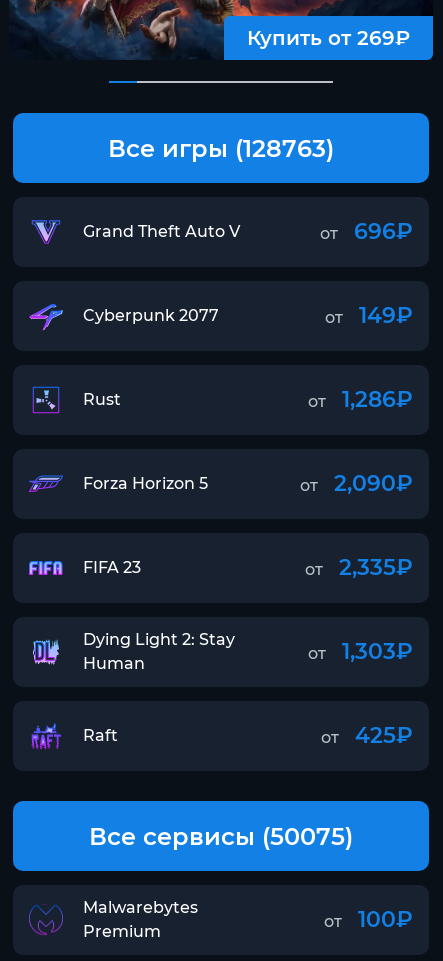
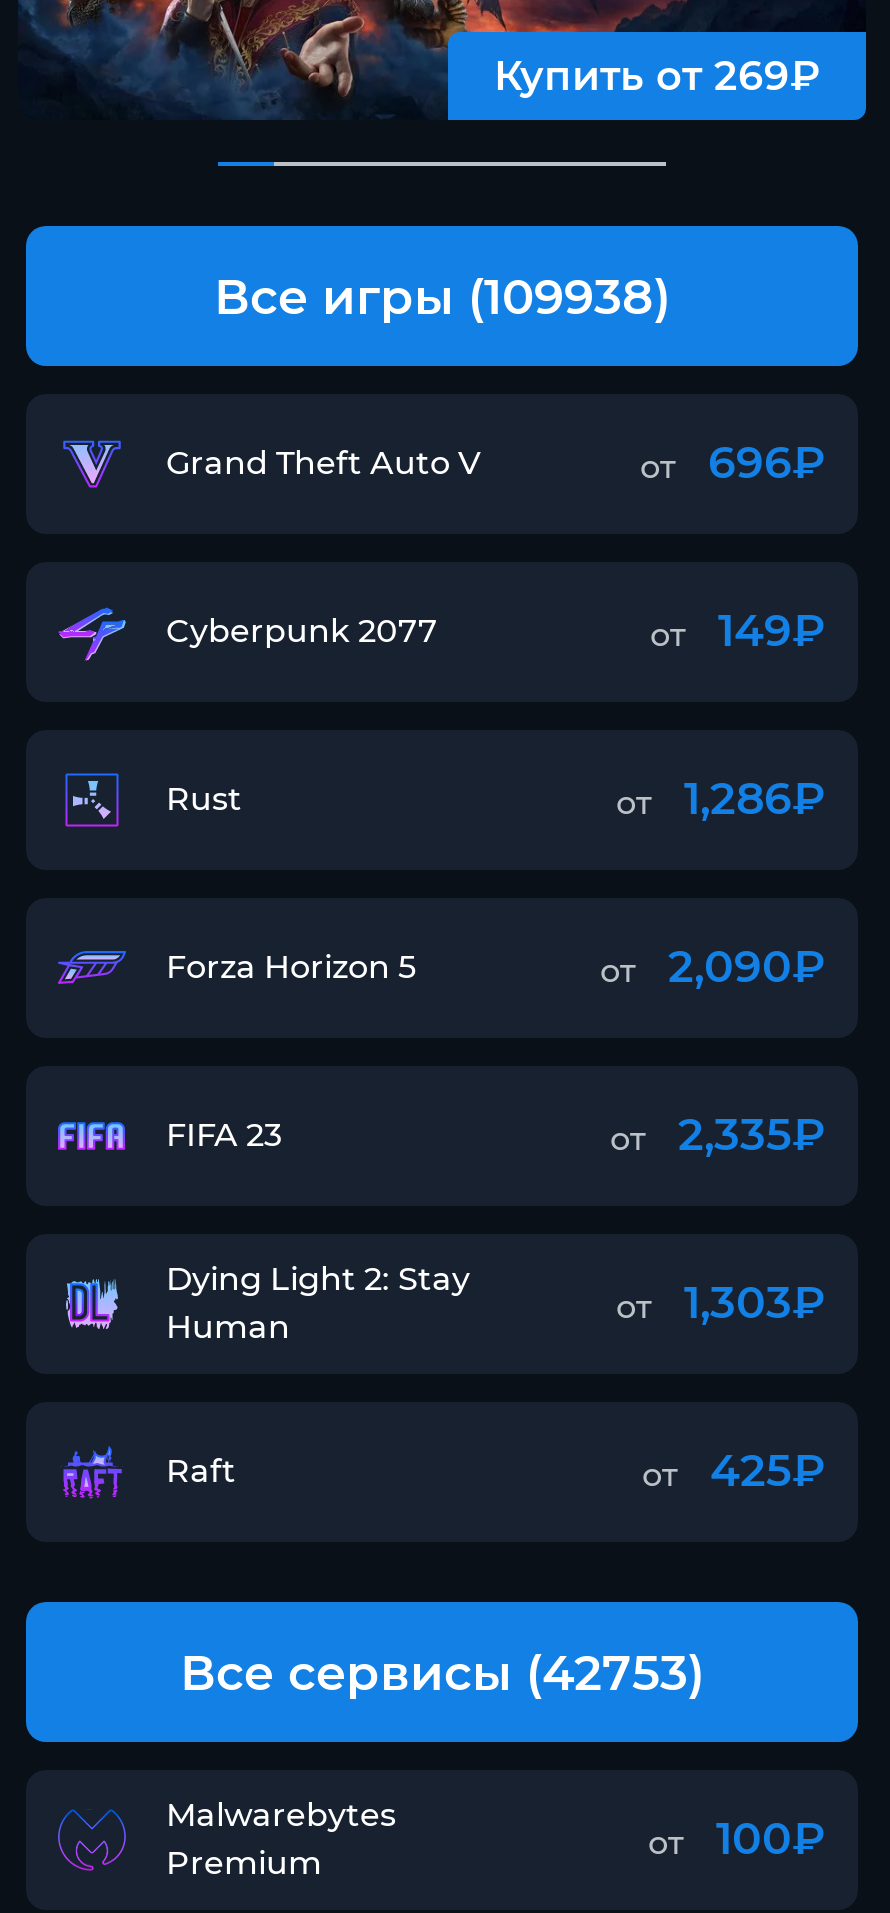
[108,134,334,163] Все игры (128763) -> [214,268,670,326] Все игры (109938)
[89,822,353,851] Все сервисы (50075) -> [180,1644,704,1702] Все сервисы (42753)

